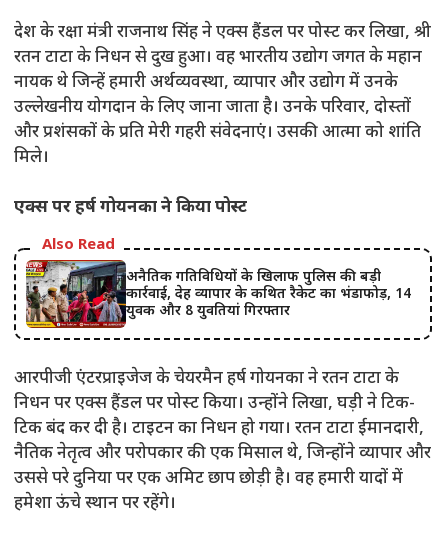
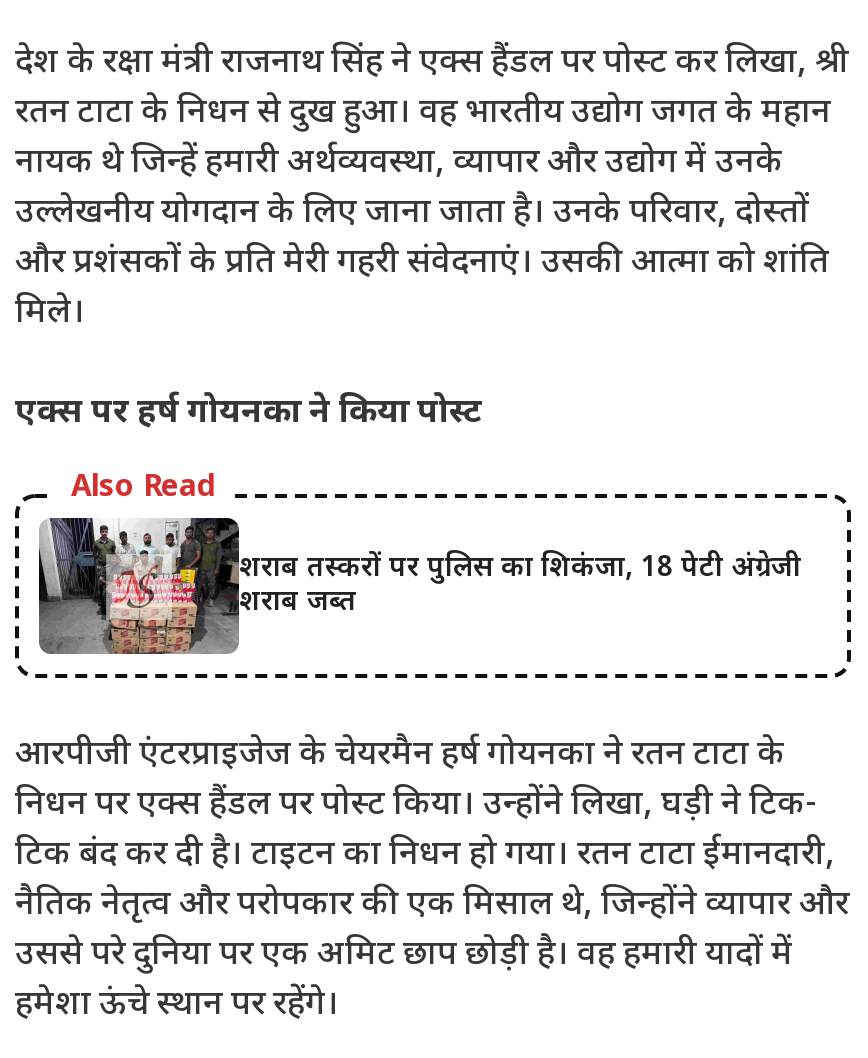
[25,259,411,329] [image] | अनैतिक गतिविधियों के खिलाफ पुलिस की बड़ी | कार्रवाई, देह व्यापार के कथित रैकेट का भंडाफोड़, 14 | युवक और 8 युवतियां गिरफ्तार -> [37,516,801,656] [image] | शराब तस्करों पर पुलिस का शिकंजा, 18 पेटी अंग्रेजी | शराब जब्त

